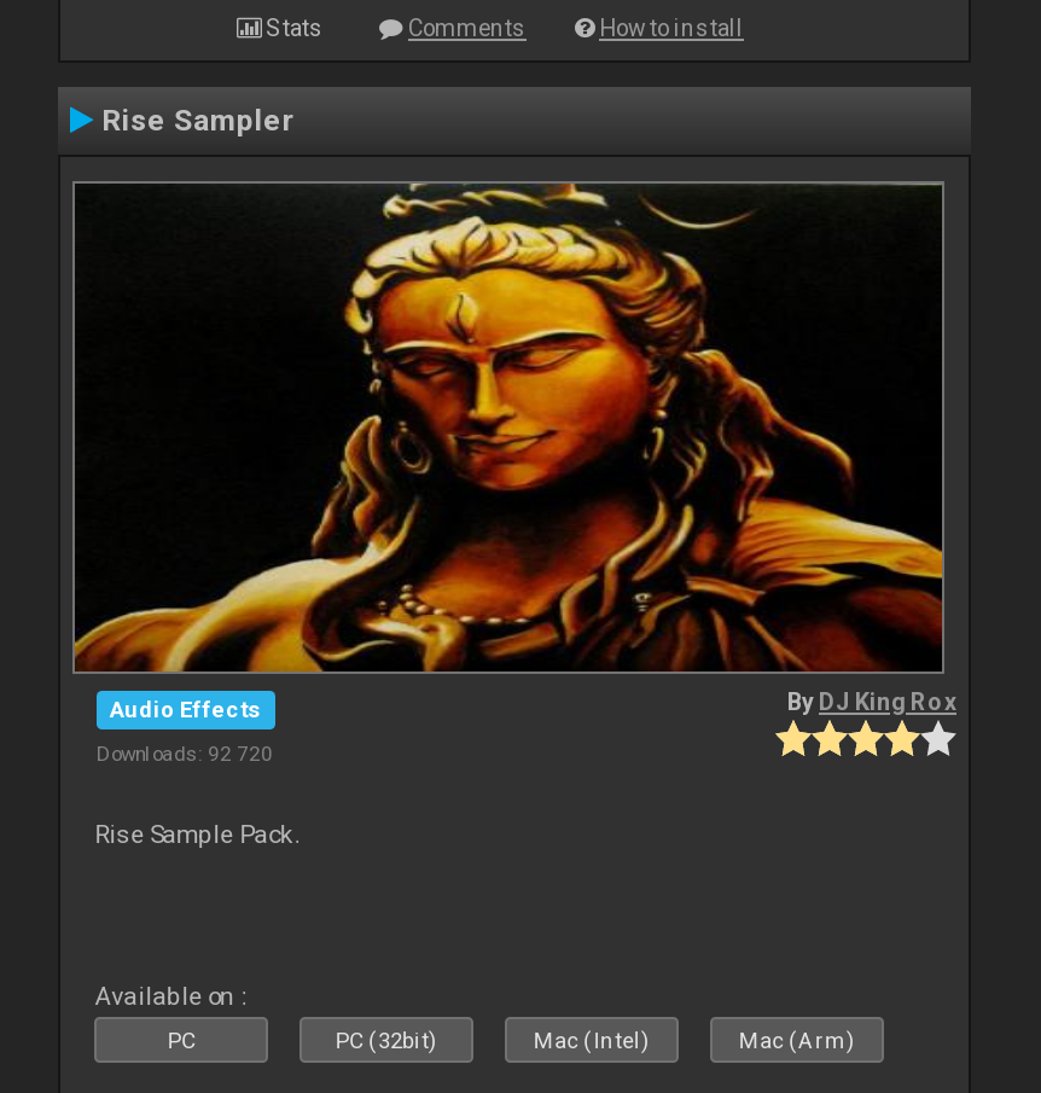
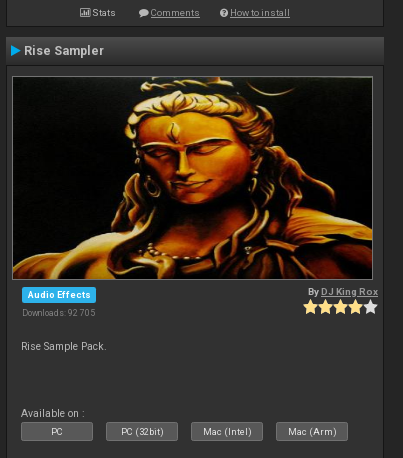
[97,741,273,765] Downloads: 92 720 -> [22,308,95,318] Downloads: 92 705

